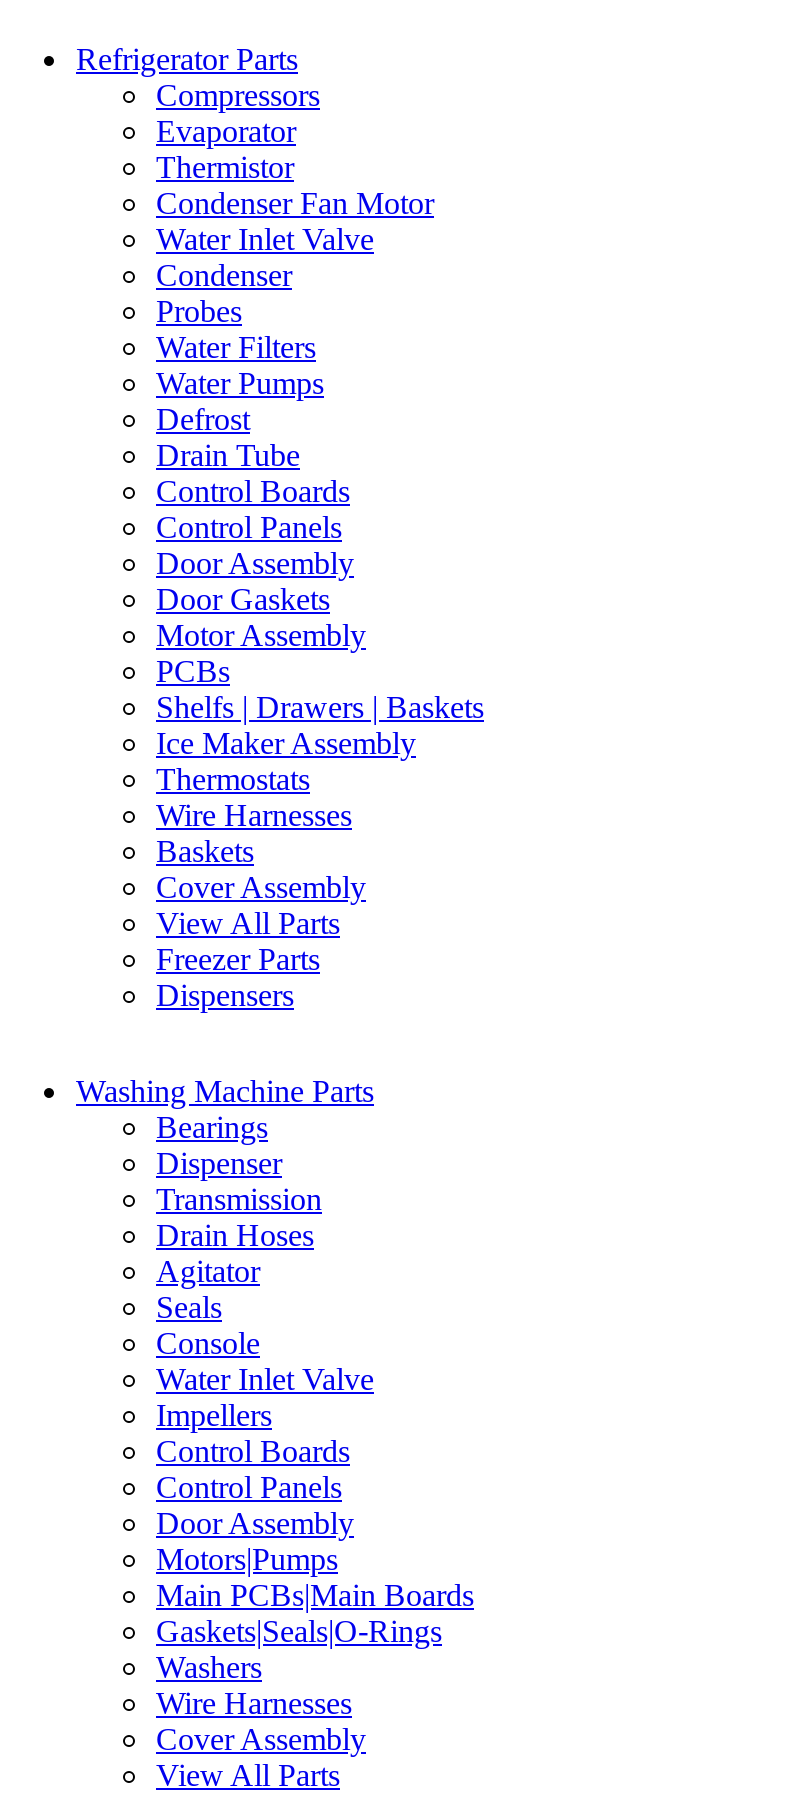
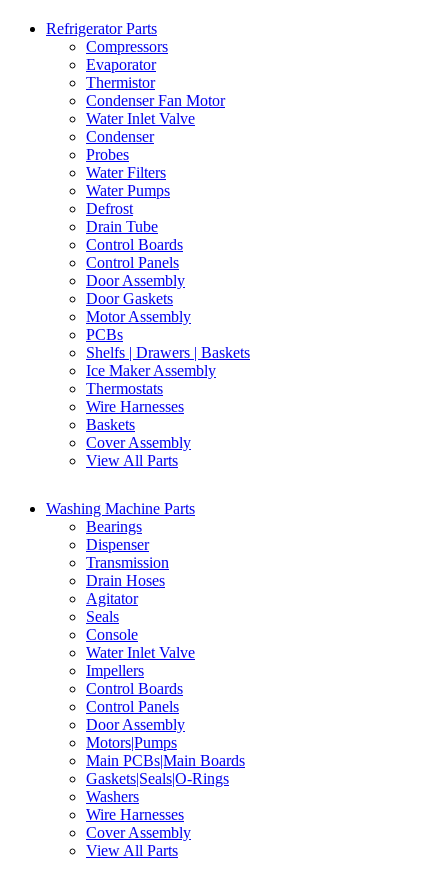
[156,942,320,1012] Freezer Parts | Dispensers -> none

